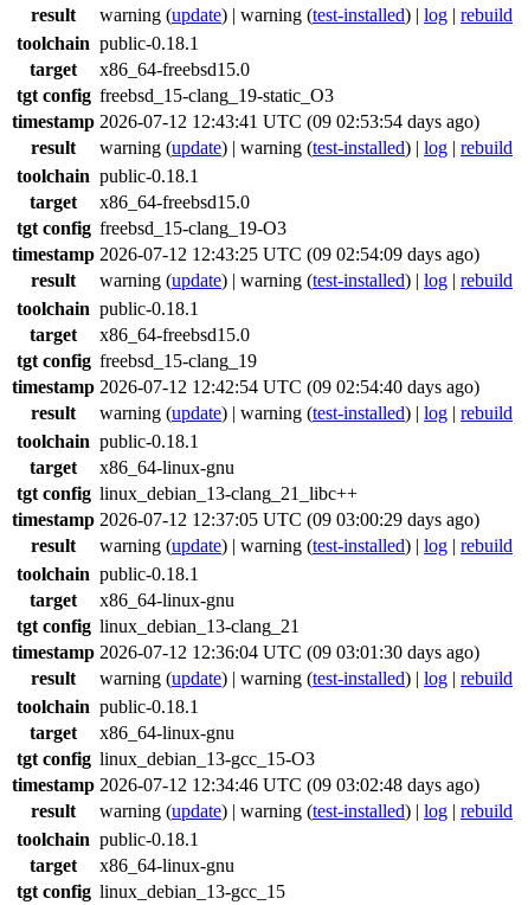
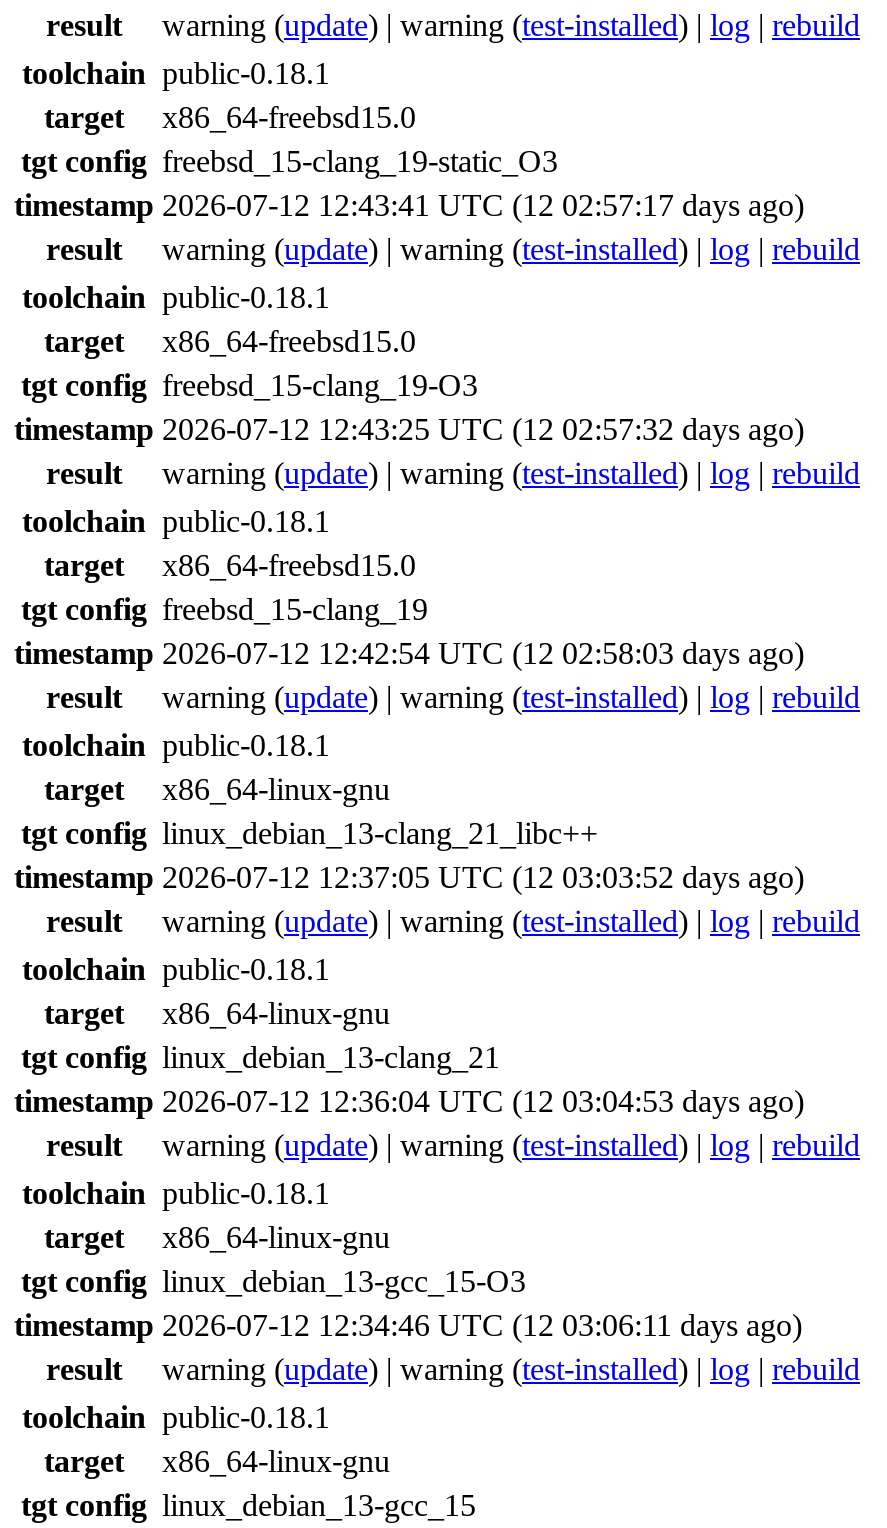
[12,111,479,131] timestamp 2026-07-12 12:43:41 UTC (09 02:53:54 days ago) -> [14,188,804,222] timestamp 2026-07-12 12:43:41 UTC (12 02:57:17 days ago)
[12,244,479,264] timestamp 2026-07-12 12:43:25 UTC (09 02:54:09 days ago) -> [14,412,804,446] timestamp 2026-07-12 12:43:25 UTC (12 02:57:32 days ago)
[12,377,479,397] timestamp 2026-07-12 12:42:54 UTC (09 02:54:40 days ago) -> [14,636,804,670] timestamp 2026-07-12 12:42:54 UTC (12 02:58:03 days ago)
[12,509,479,529] timestamp 2026-07-12 12:37:05 UTC (09 03:00:29 days ago) -> [14,860,804,894] timestamp 2026-07-12 12:37:05 UTC (12 03:03:52 days ago)
[12,642,479,662] timestamp 2026-07-12 12:36:04 UTC (09 03:01:30 days ago) -> [14,1084,804,1118] timestamp 2026-07-12 12:36:04 UTC (12 03:04:53 days ago)
[12,775,479,795] timestamp 2026-07-12 12:34:46 UTC (09 03:02:48 days ago) -> [14,1308,802,1342] timestamp 2026-07-12 12:34:46 UTC (12 03:06:11 days ago)

